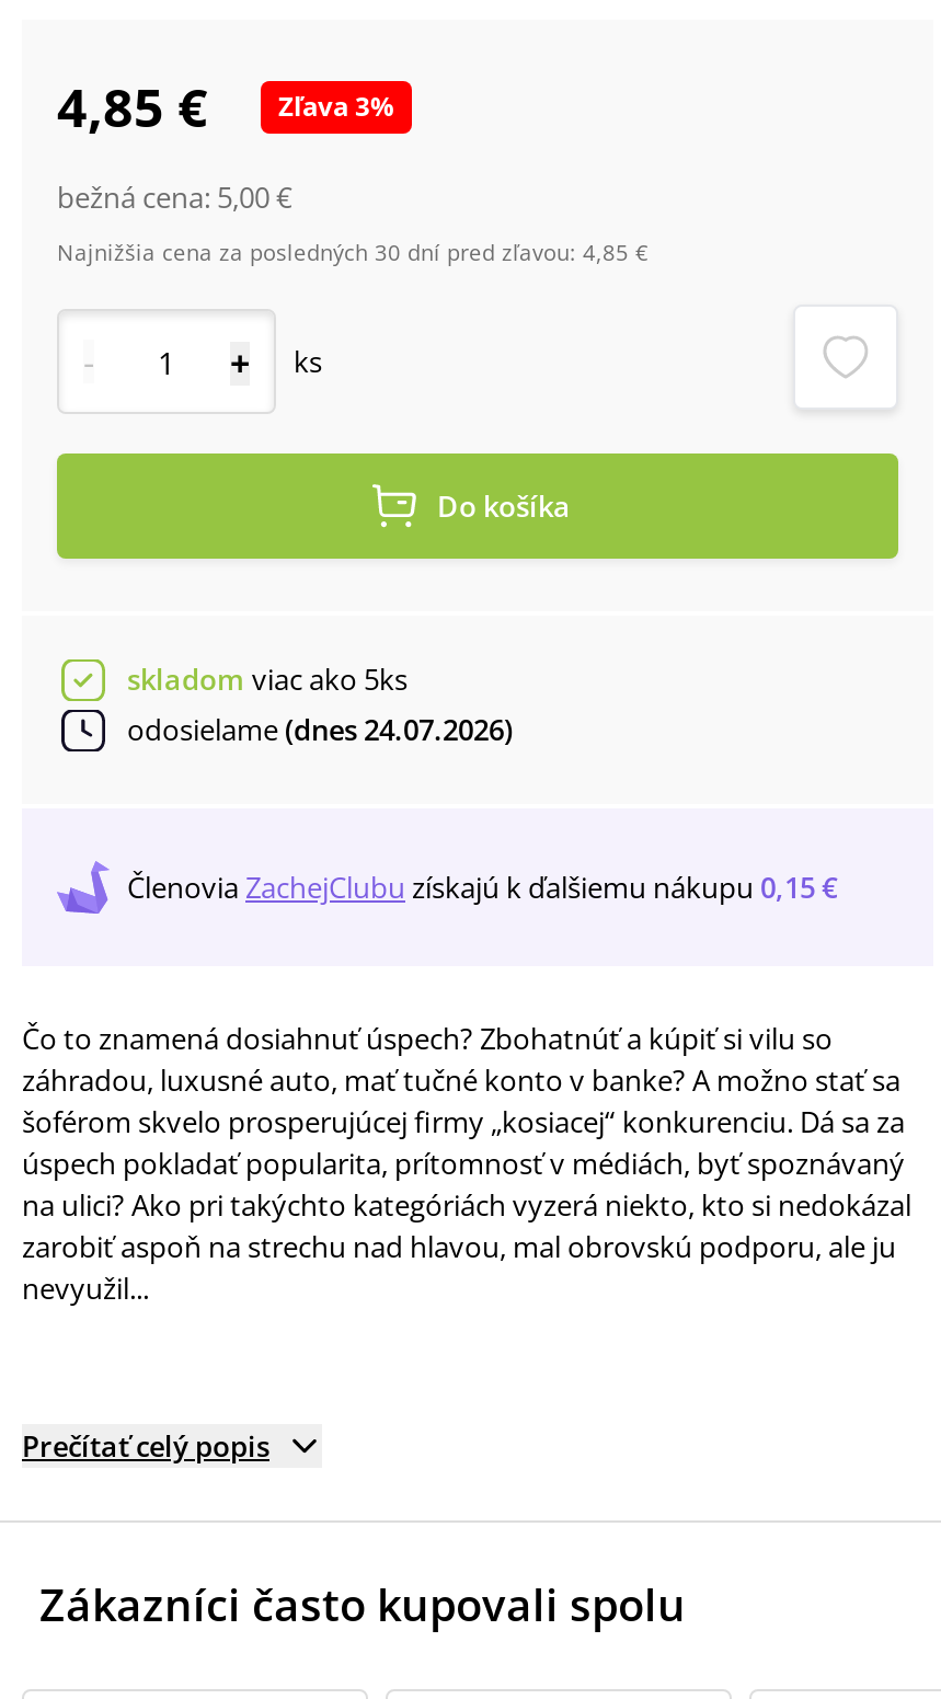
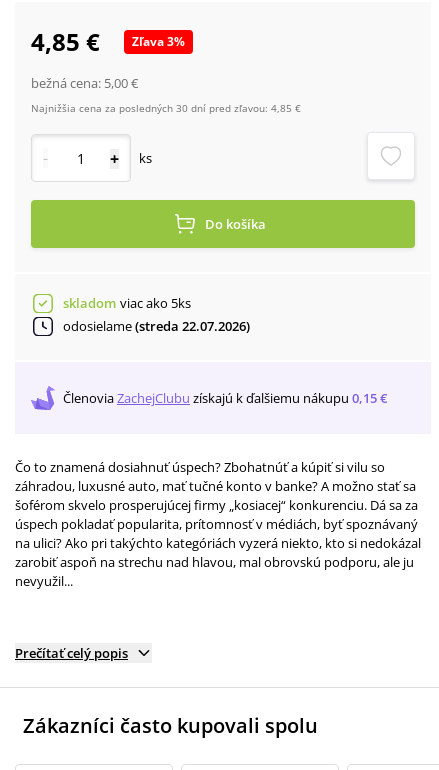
[127,710,513,749] odosielame (dnes 24.07.2026) -> [63,317,250,335] odosielame (streda 22.07.2026)

